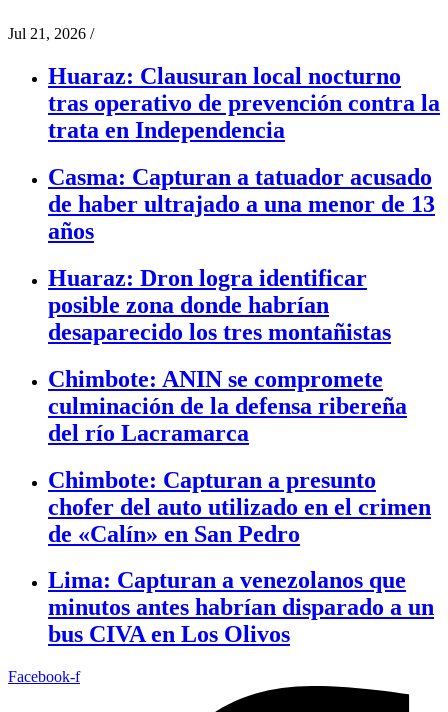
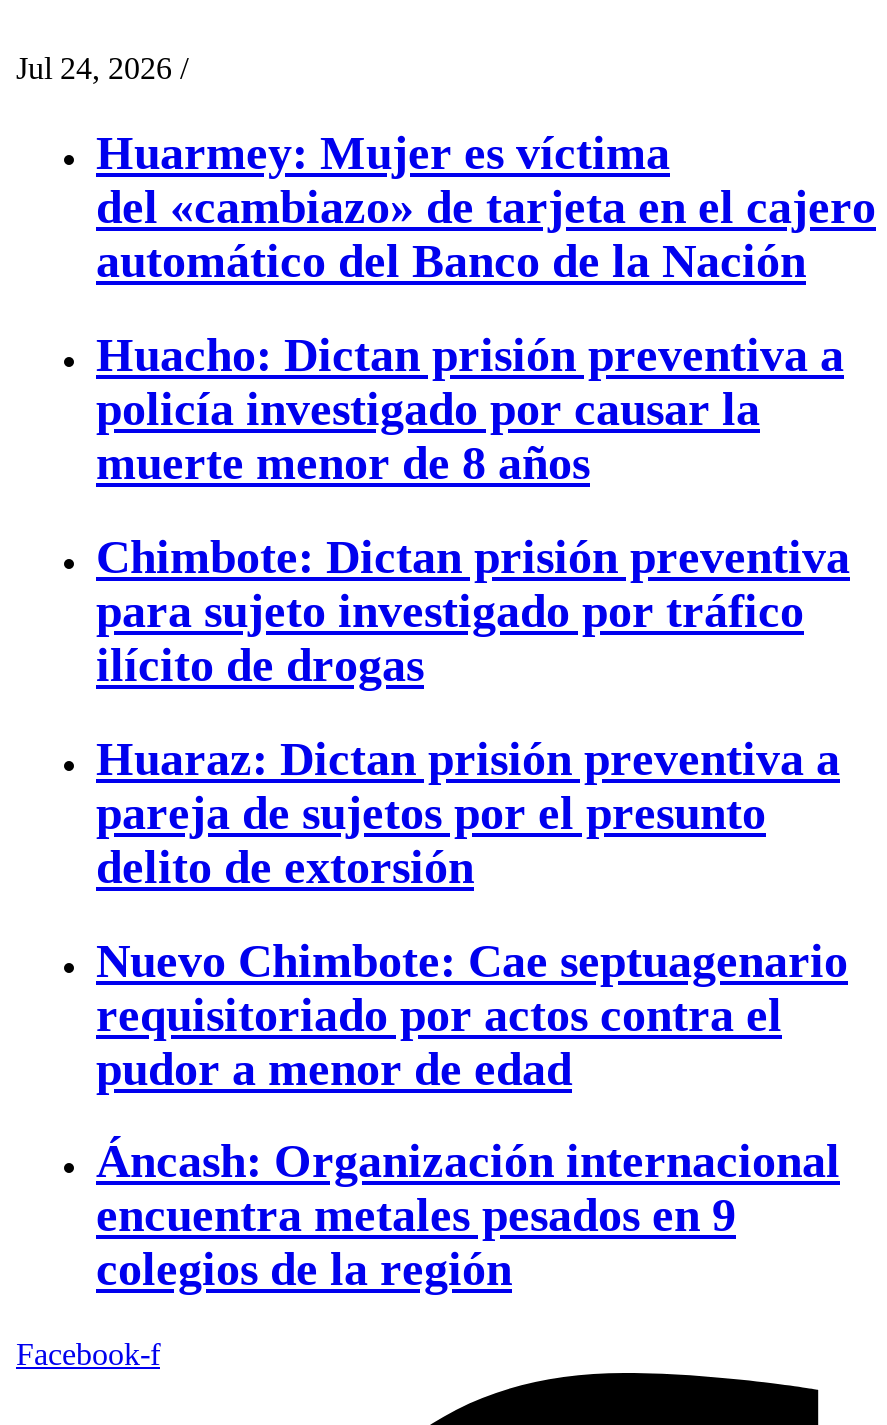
[8,25,94,42] Jul 21, 2026 / -> [16,51,188,85] Jul 24, 2026 /
[48,63,440,143] Huaraz: Clausuran local nocturno | tras operativo de prevención contra la | trata en Independencia -> [96,127,876,287] Huarmey: Mujer es víctima | del «cambiazo» de tarjeta en el cajero | automático del Banco de la Nación
[48,164,435,244] Casma: Capturan a tatuador acusado | de haber ultrajado a una menor de 13 | años -> [96,329,844,489] Huacho: Dictan prisión preventiva a | policía investigado por causar la | muerte menor de 8 años
[48,265,391,345] Huaraz: Dron logra identificar | posible zona donde habrían | desaparecido los tres montañistas -> [96,530,850,690] Chimbote: Dictan prisión preventiva | para sujeto investigado por tráfico | ilícito de drogas
[48,366,407,446] Chimbote: ANIN se compromete | culminación de la defensa ribereña | del río Lacramarca -> [96,732,840,892] Huaraz: Dictan prisión preventiva a | pareja de sujetos por el presunto | delito de extorsión
[48,466,431,546] Chimbote: Capturan a presunto | chofer del auto utilizado en el crimen | de «Calín» en San Pedro -> [96,934,848,1094] Nuevo Chimbote: Cae septuagenario | requisitoriado por actos contra el | pudor a menor de edad
[48,567,434,647] Lima: Capturan a venezolanos que | minutos antes habrían disparado a un | bus CIVA en Los Olivos -> [96,1136,840,1296] Áncash: Organización internacional | encuentra metales pesados en 9 | colegios de la región

